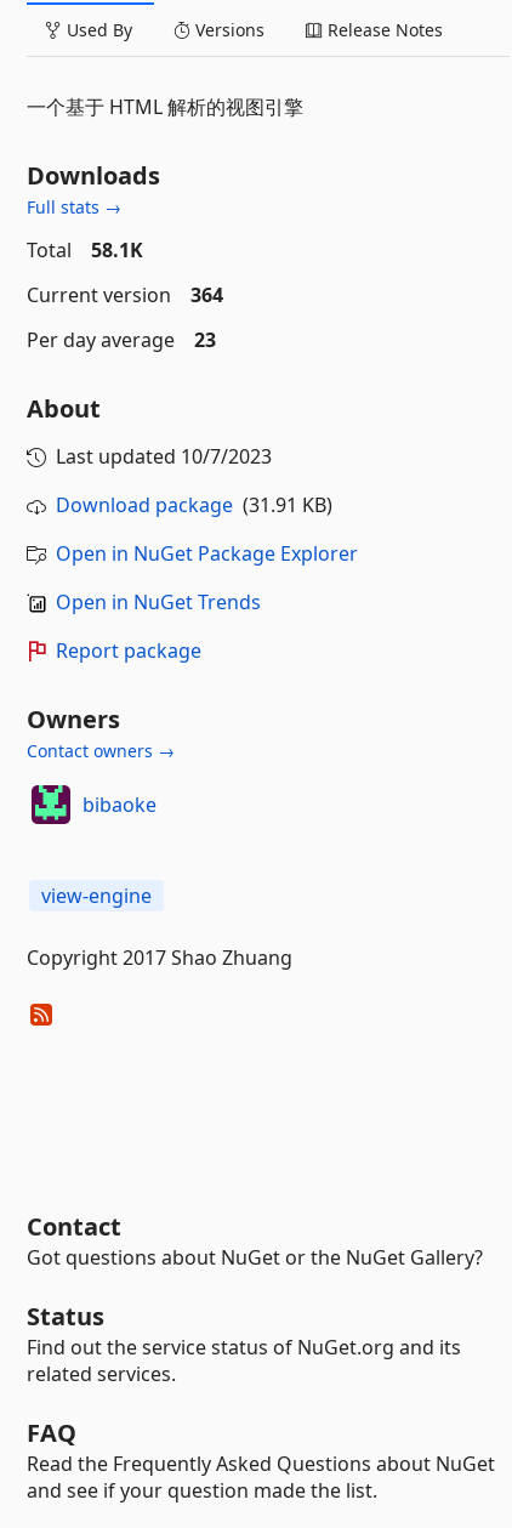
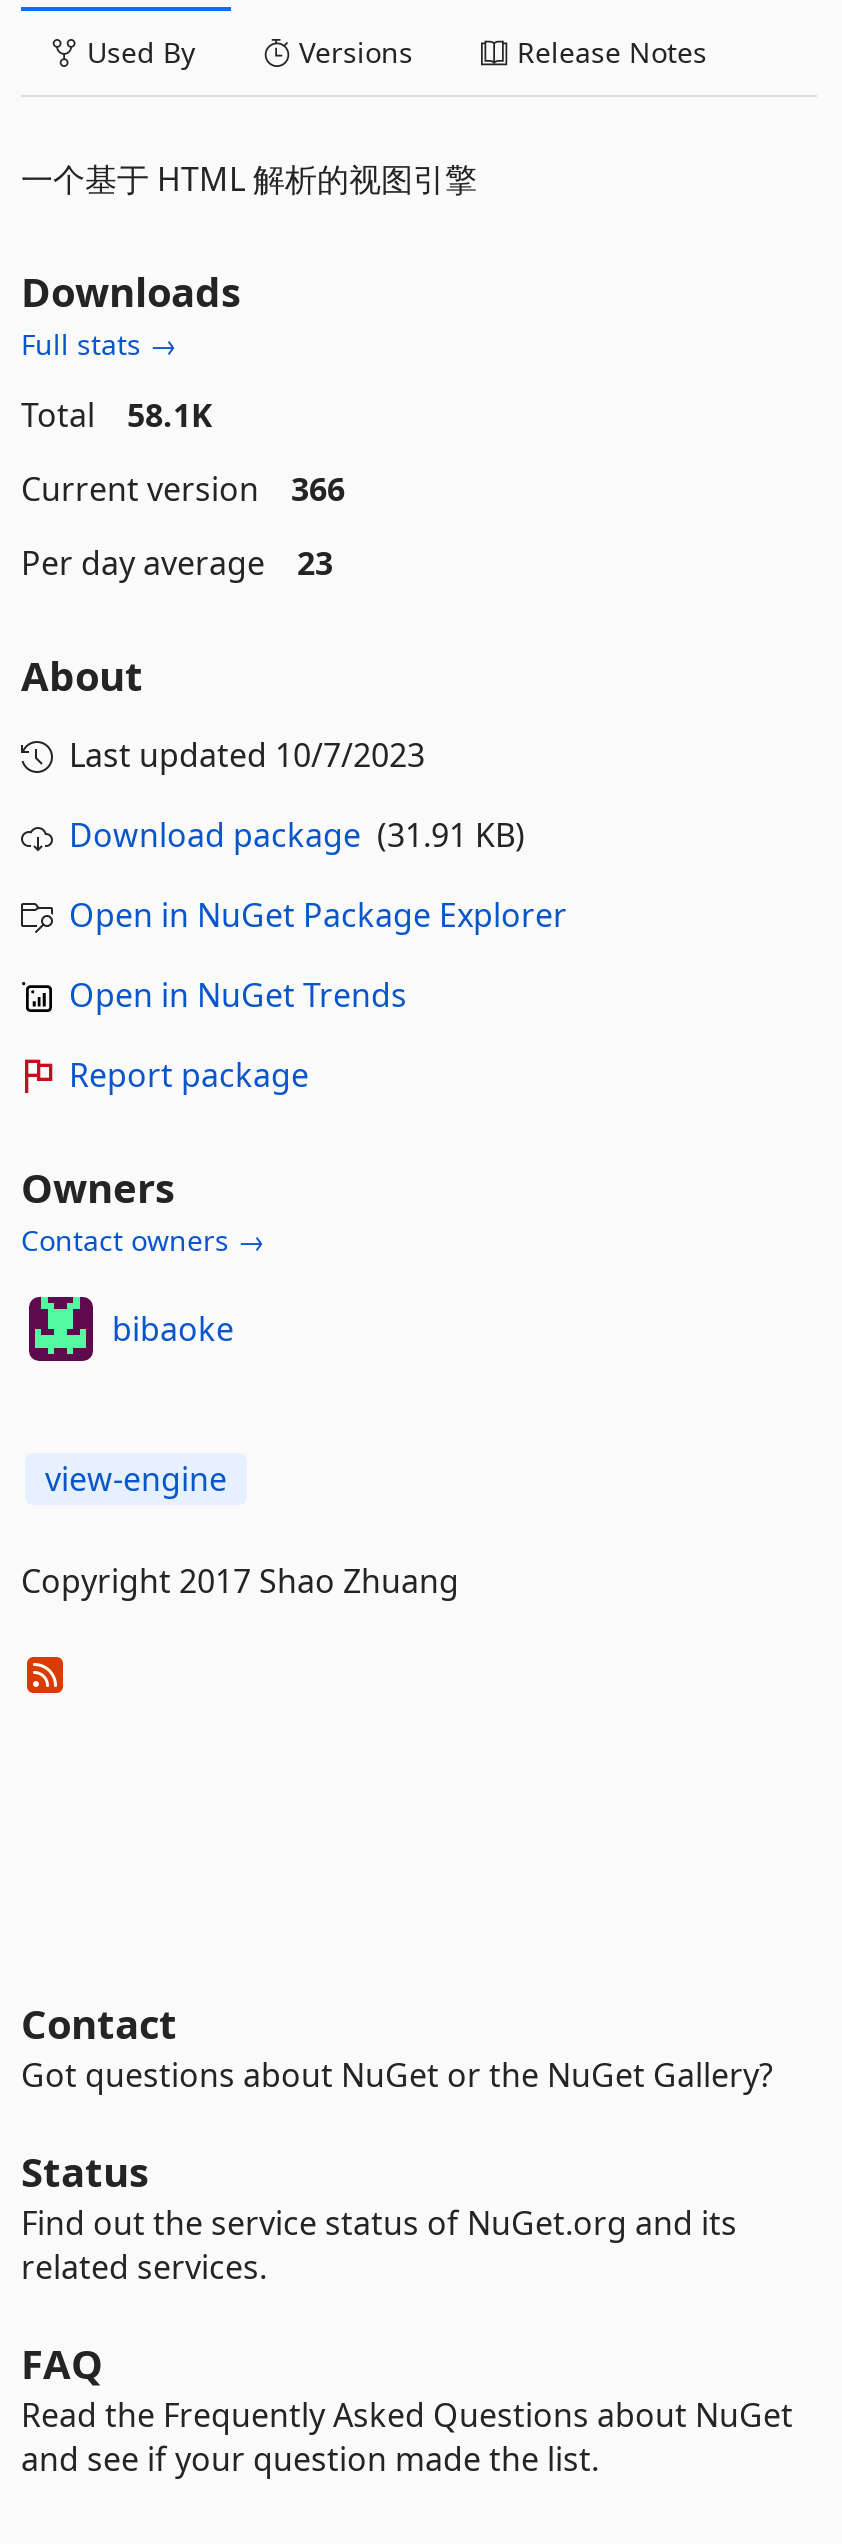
[27,282,223,308] Current version 364 -> [21,467,345,511] Current version 366

